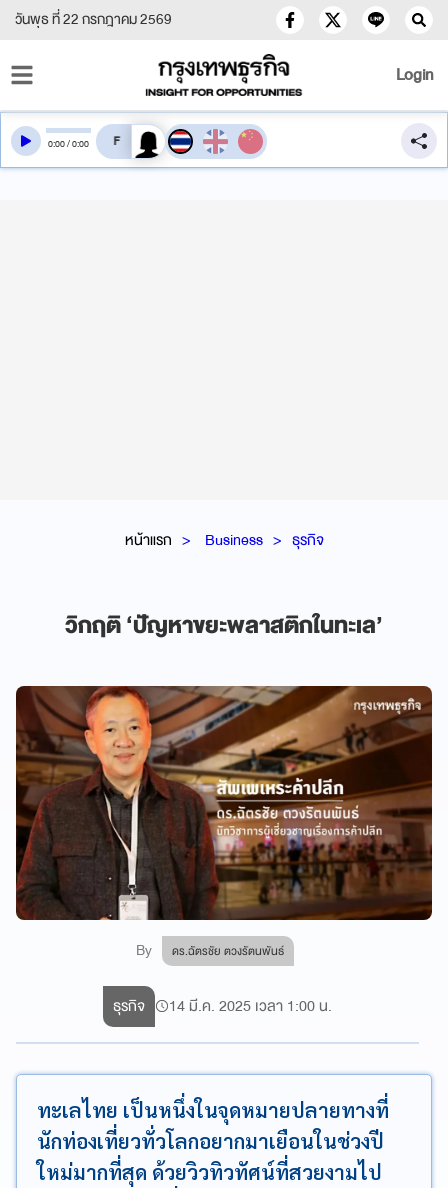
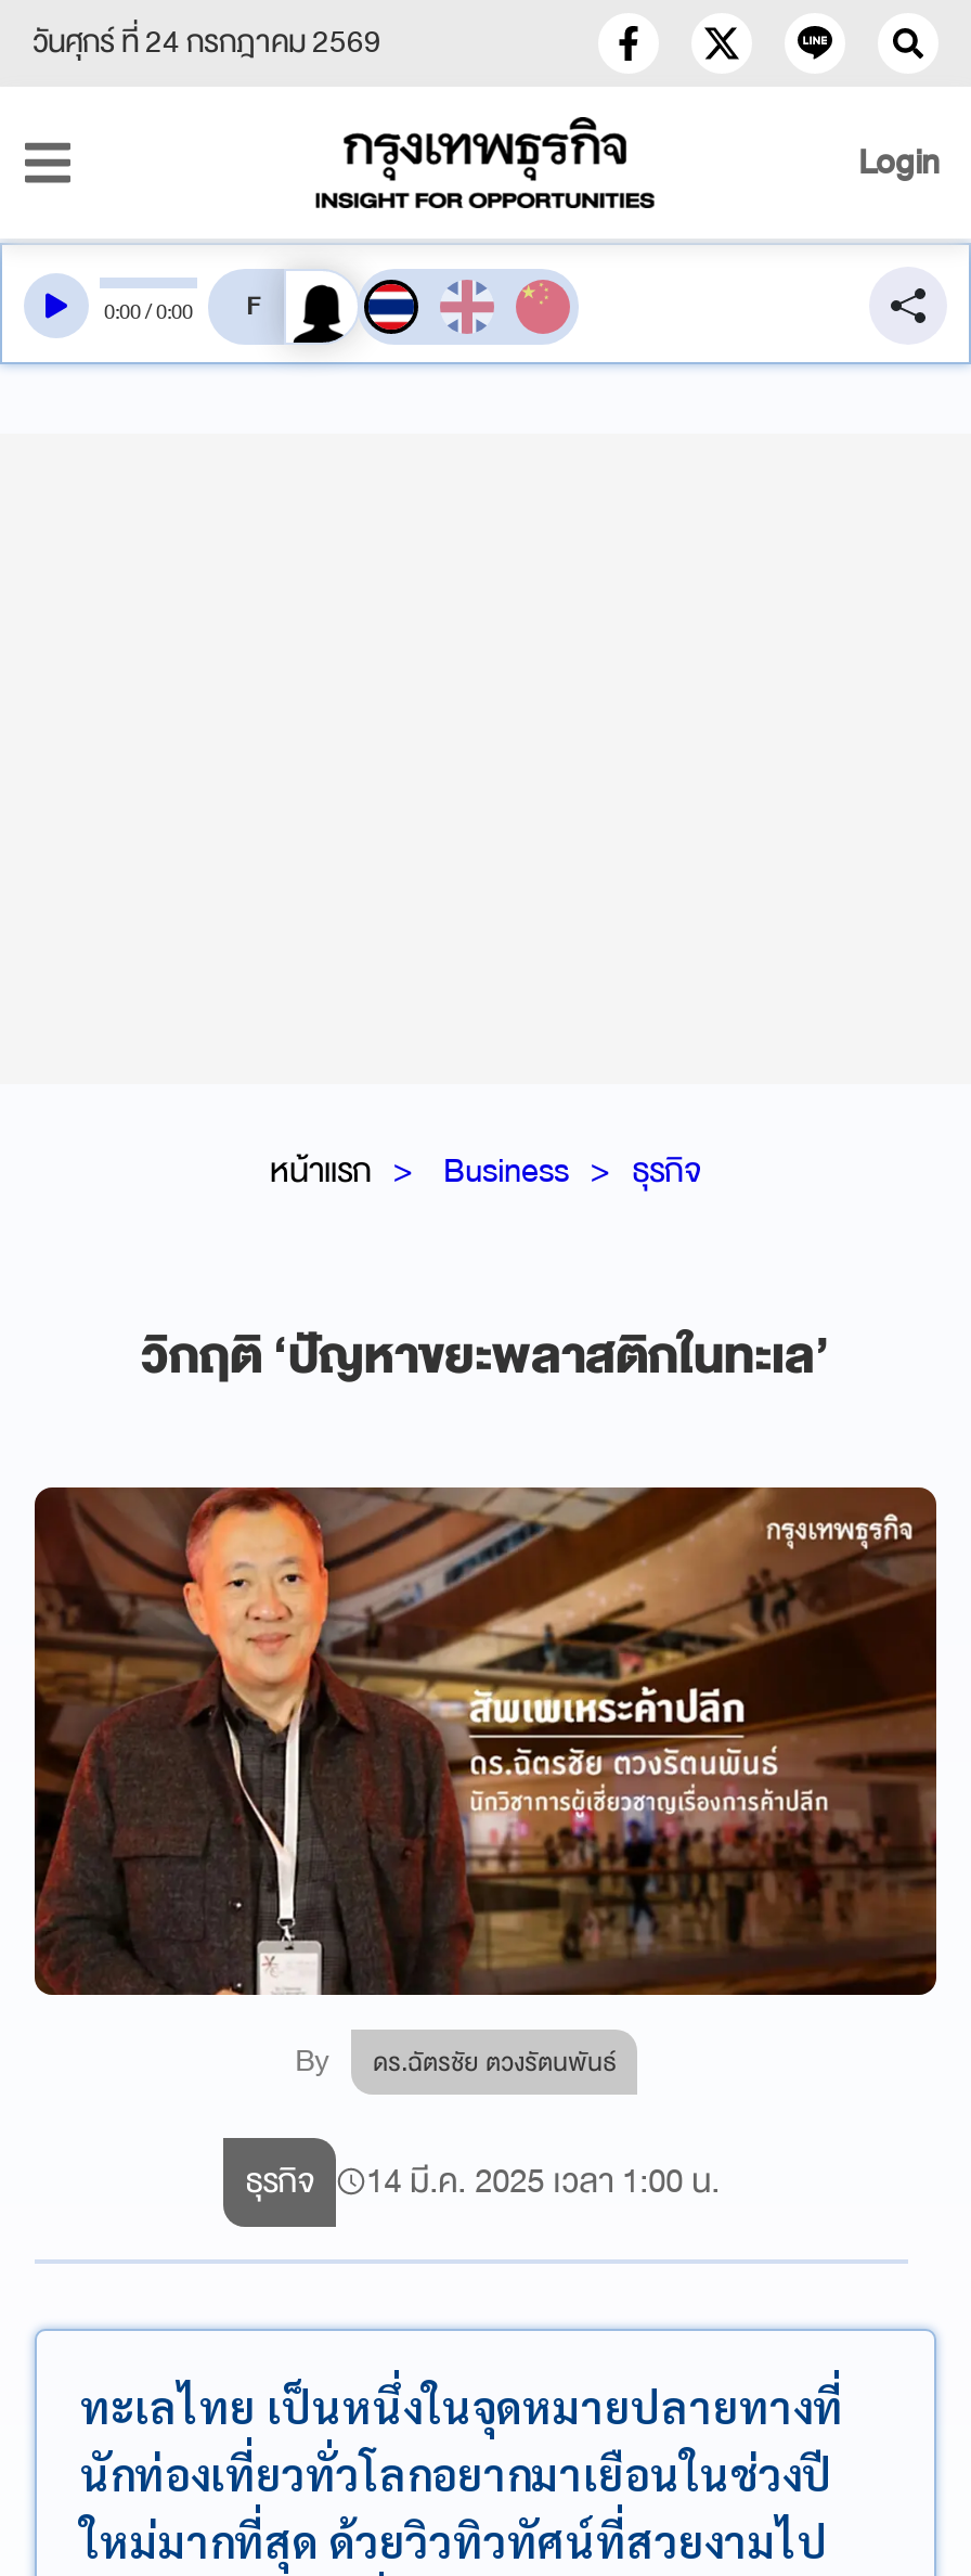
[15,7,172,32] วันพุธ ที่ 22 กรกฎาคม 2569 -> [33,15,381,69] วันศุกร์ ที่ 24 กรกฎาคม 2569

